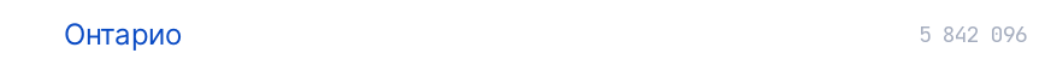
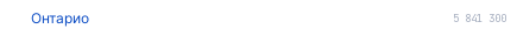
[919,19,1027,48] 5 842 096 -> [453,11,506,25] 5 841 300

